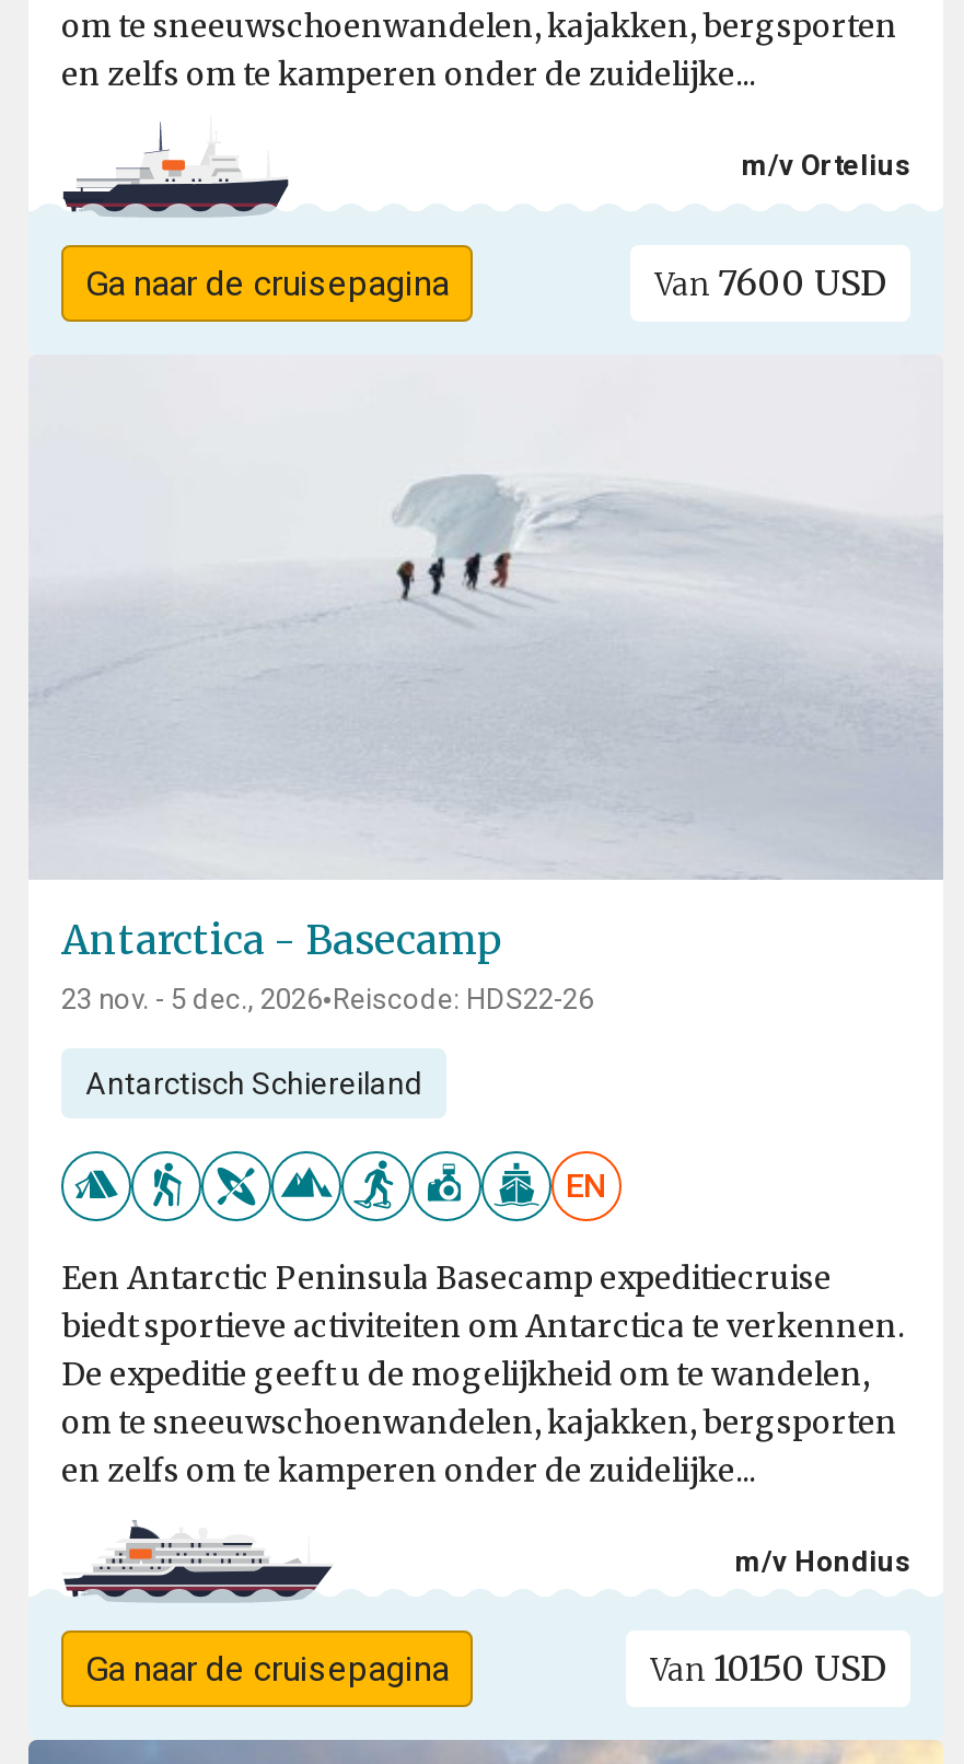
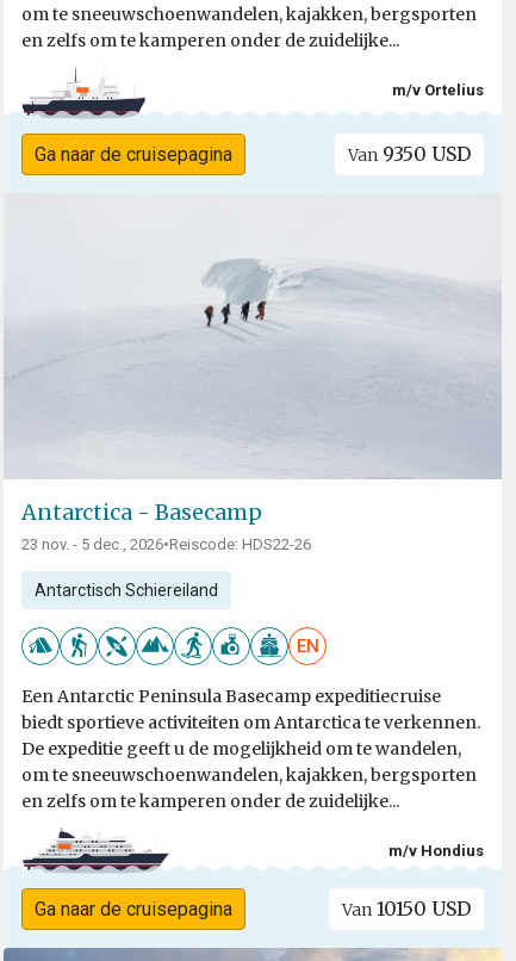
[654,260,886,304] Van 7600 USD -> [348,142,471,166] Van 9350 USD

